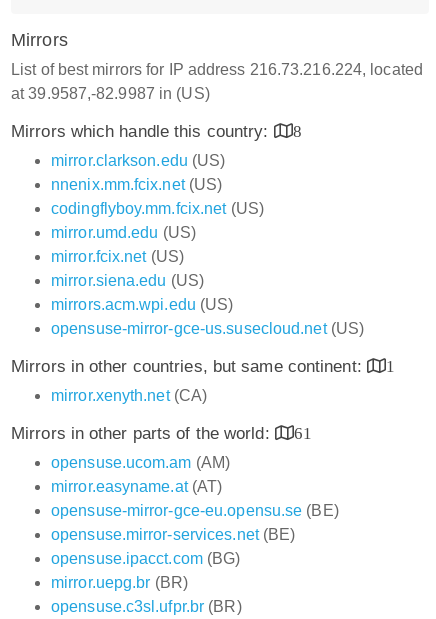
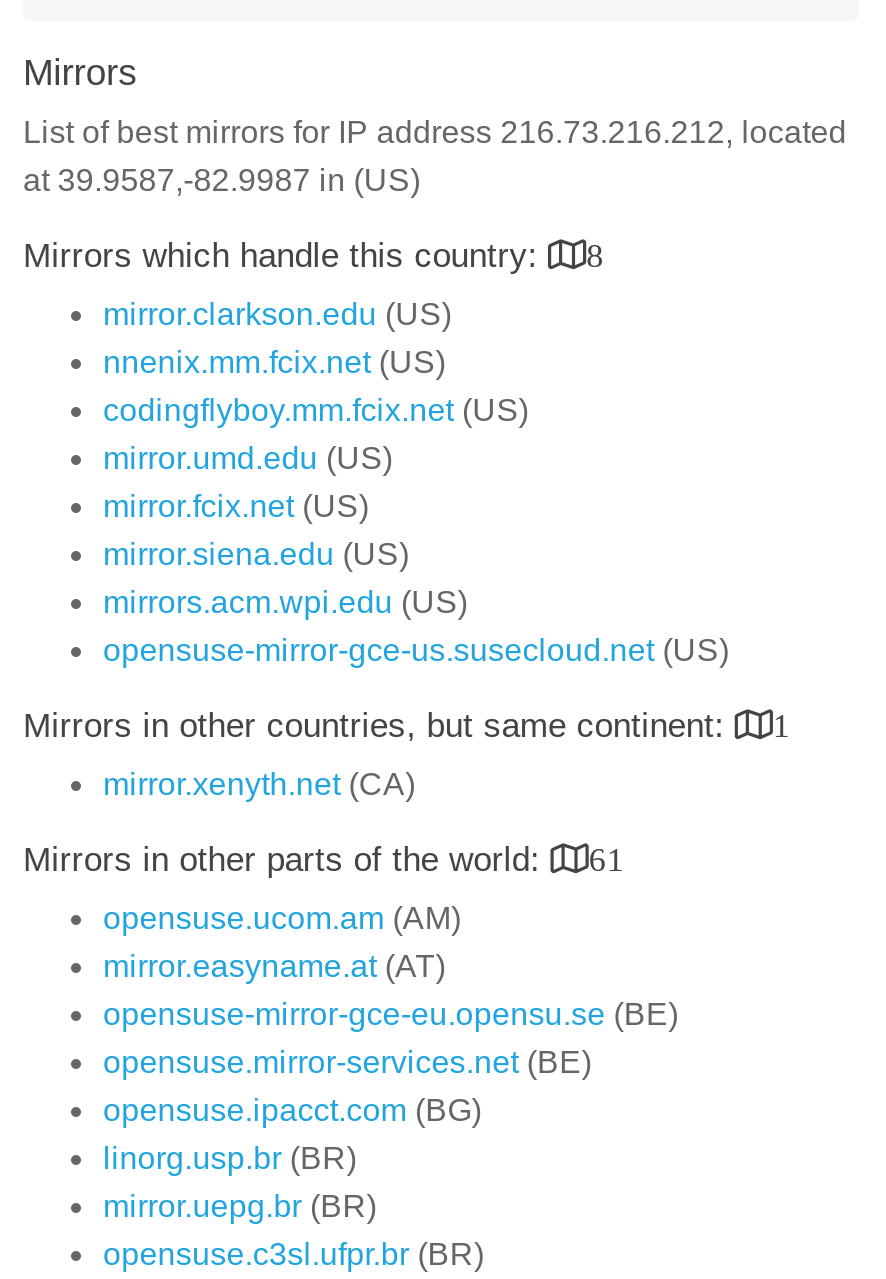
[11,61,423,78] List of best mirrors for IP address 216.73.216.224, located -> [23,115,847,149] List of best mirrors for IP address 216.73.216.212, located
none -> [103,1141,357,1175] linorg.usp.br (BR)

